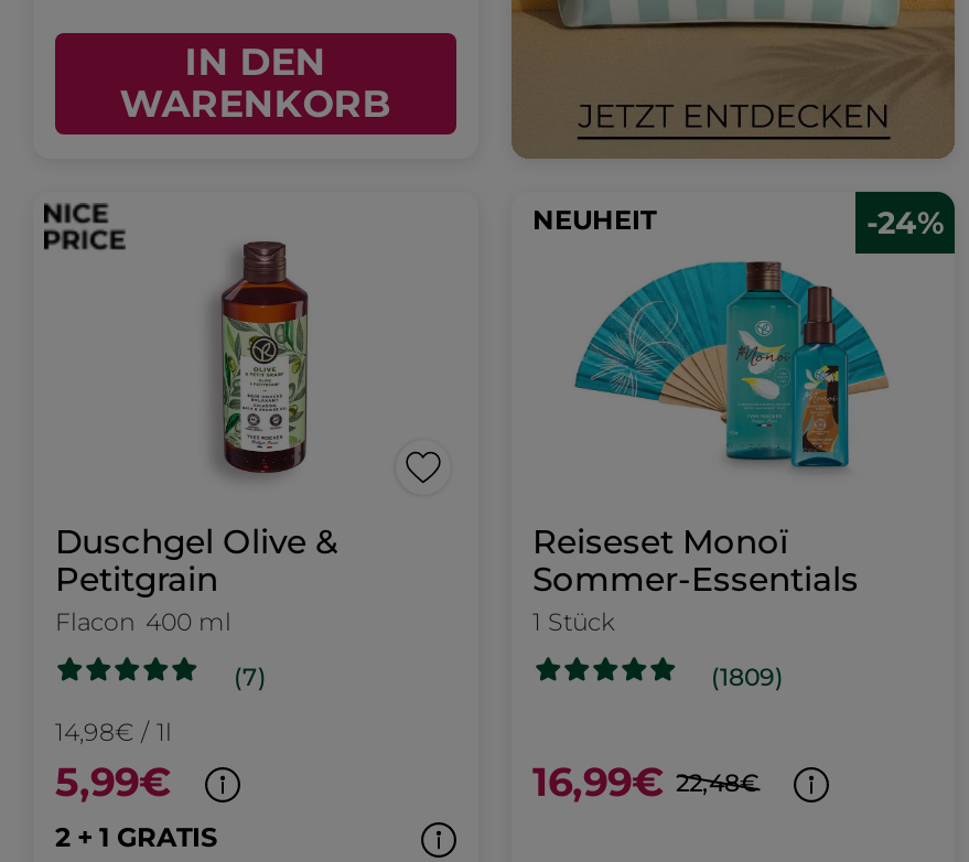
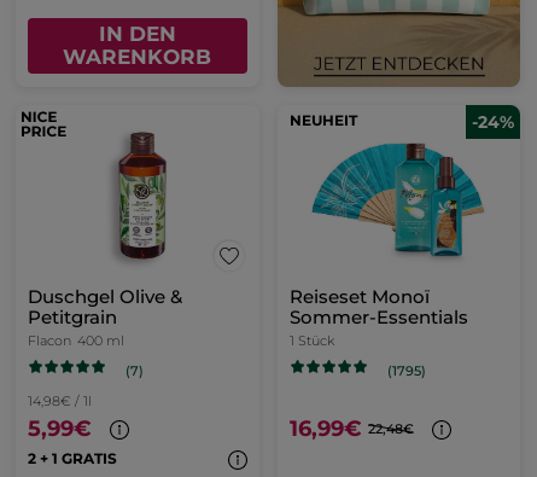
[711,662,784,693] (1809) -> [387,363,425,379] (1795)

